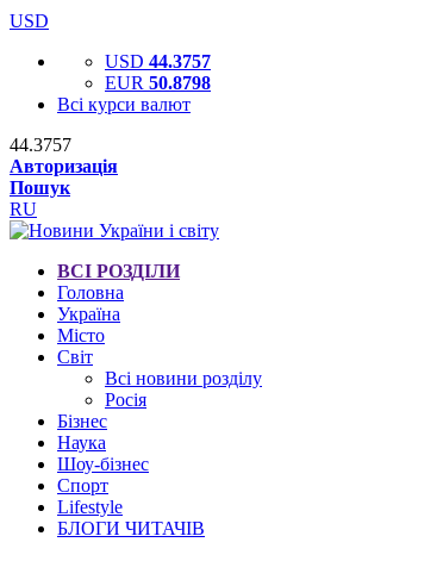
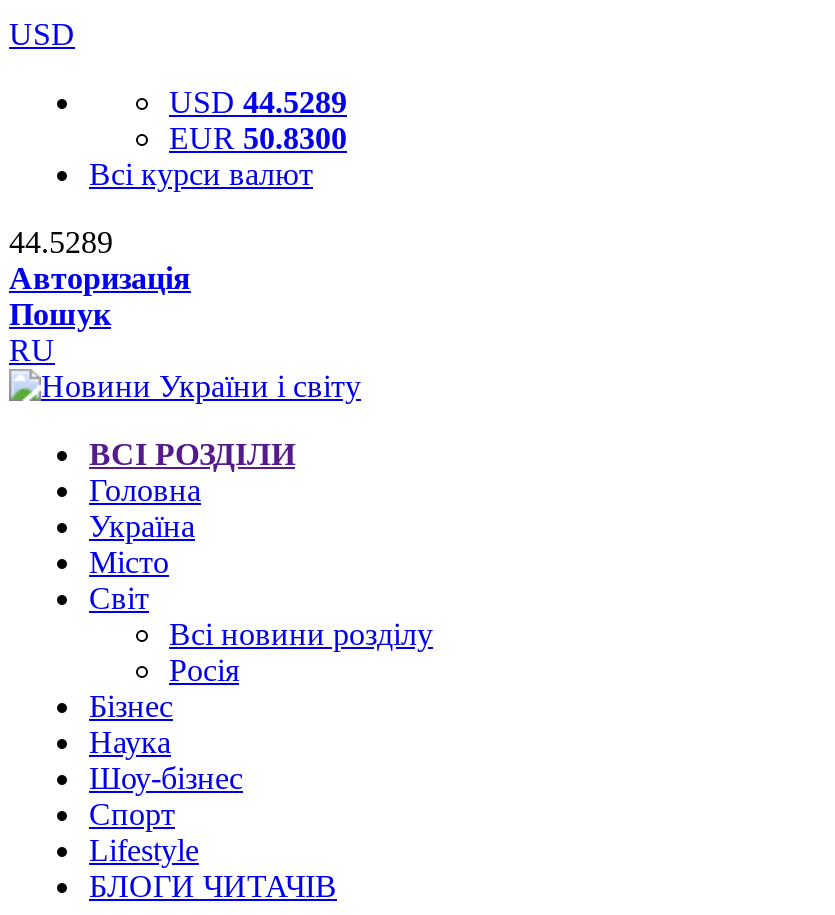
[105,51,211,71] USD 44.3757 -> [169,85,347,119] USD 44.5289
[105,73,211,93] EUR 50.8798 -> [169,121,347,155] EUR 50.8300
[10,135,71,155] 44.3757 -> [9,225,113,259] 44.5289

